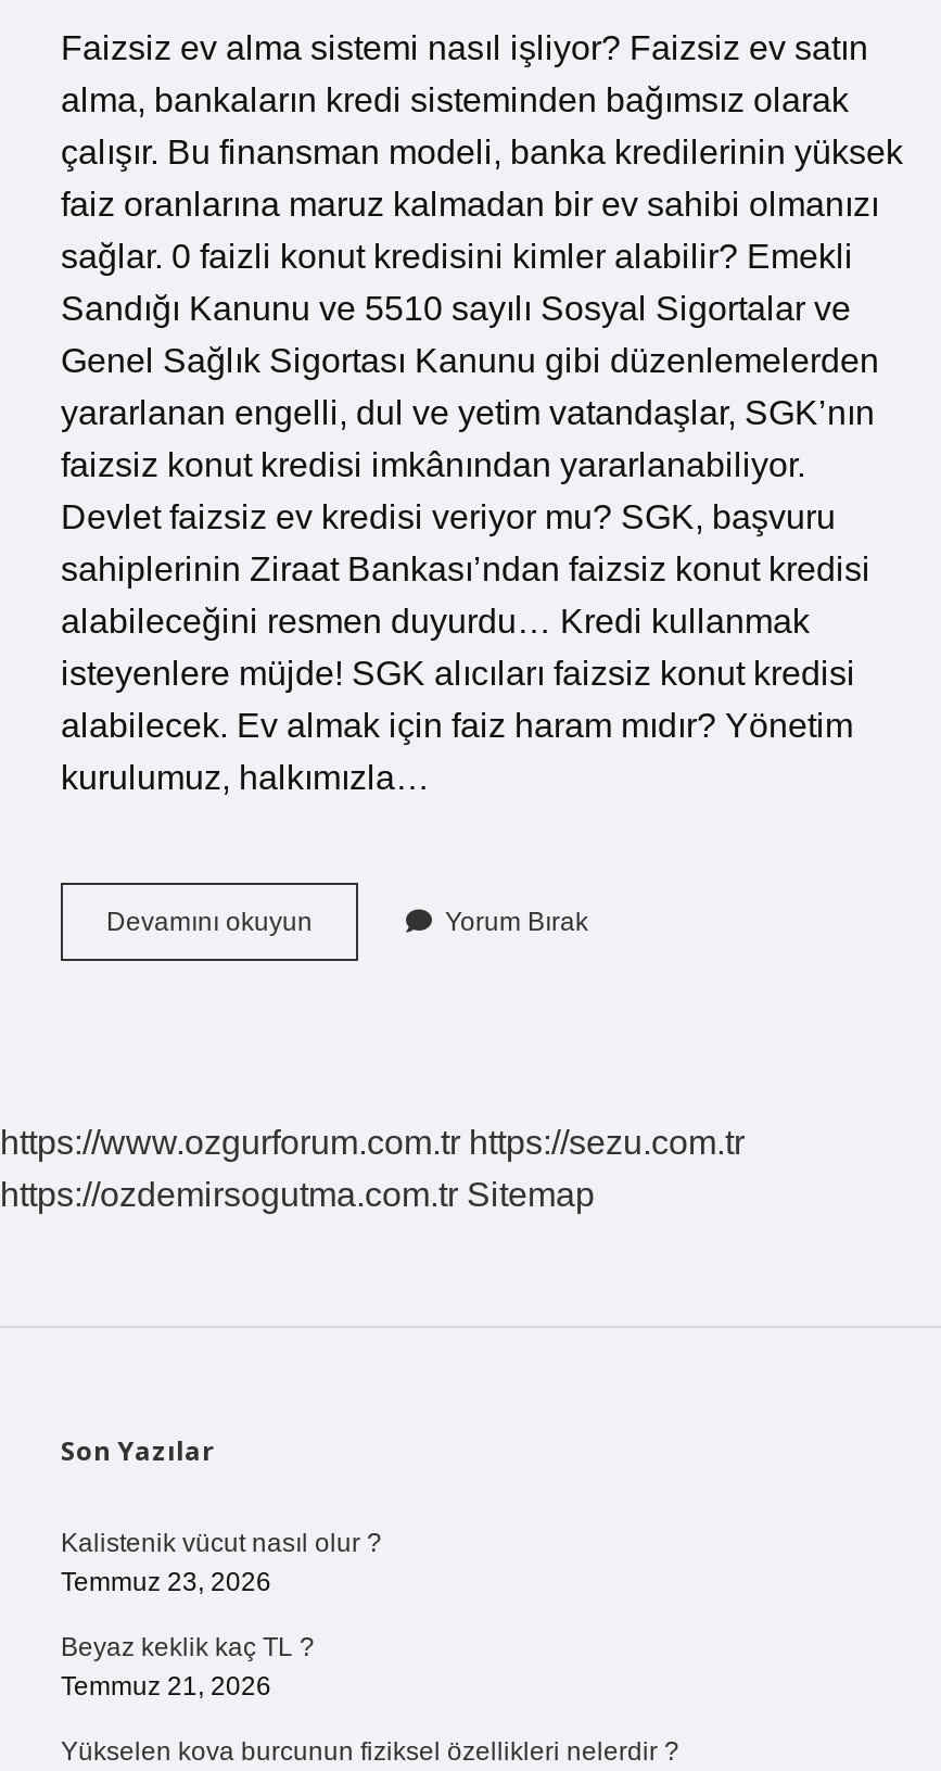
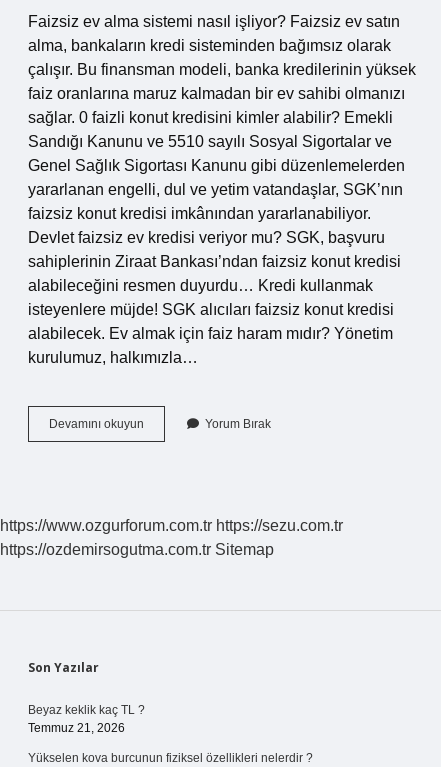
[61,1528,382,1597] Kalistenik vücut nasıl olur ? | Temmuz 23, 2026 -> none

